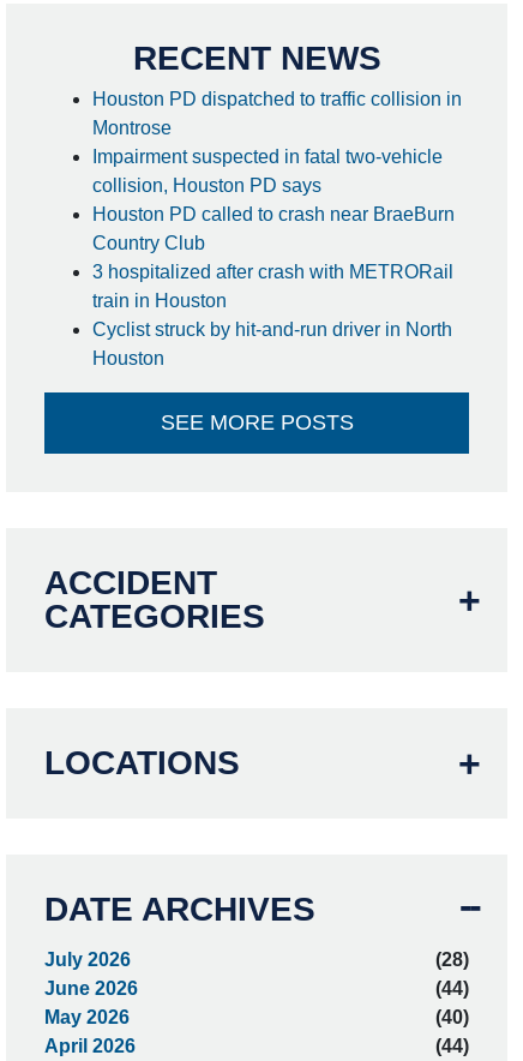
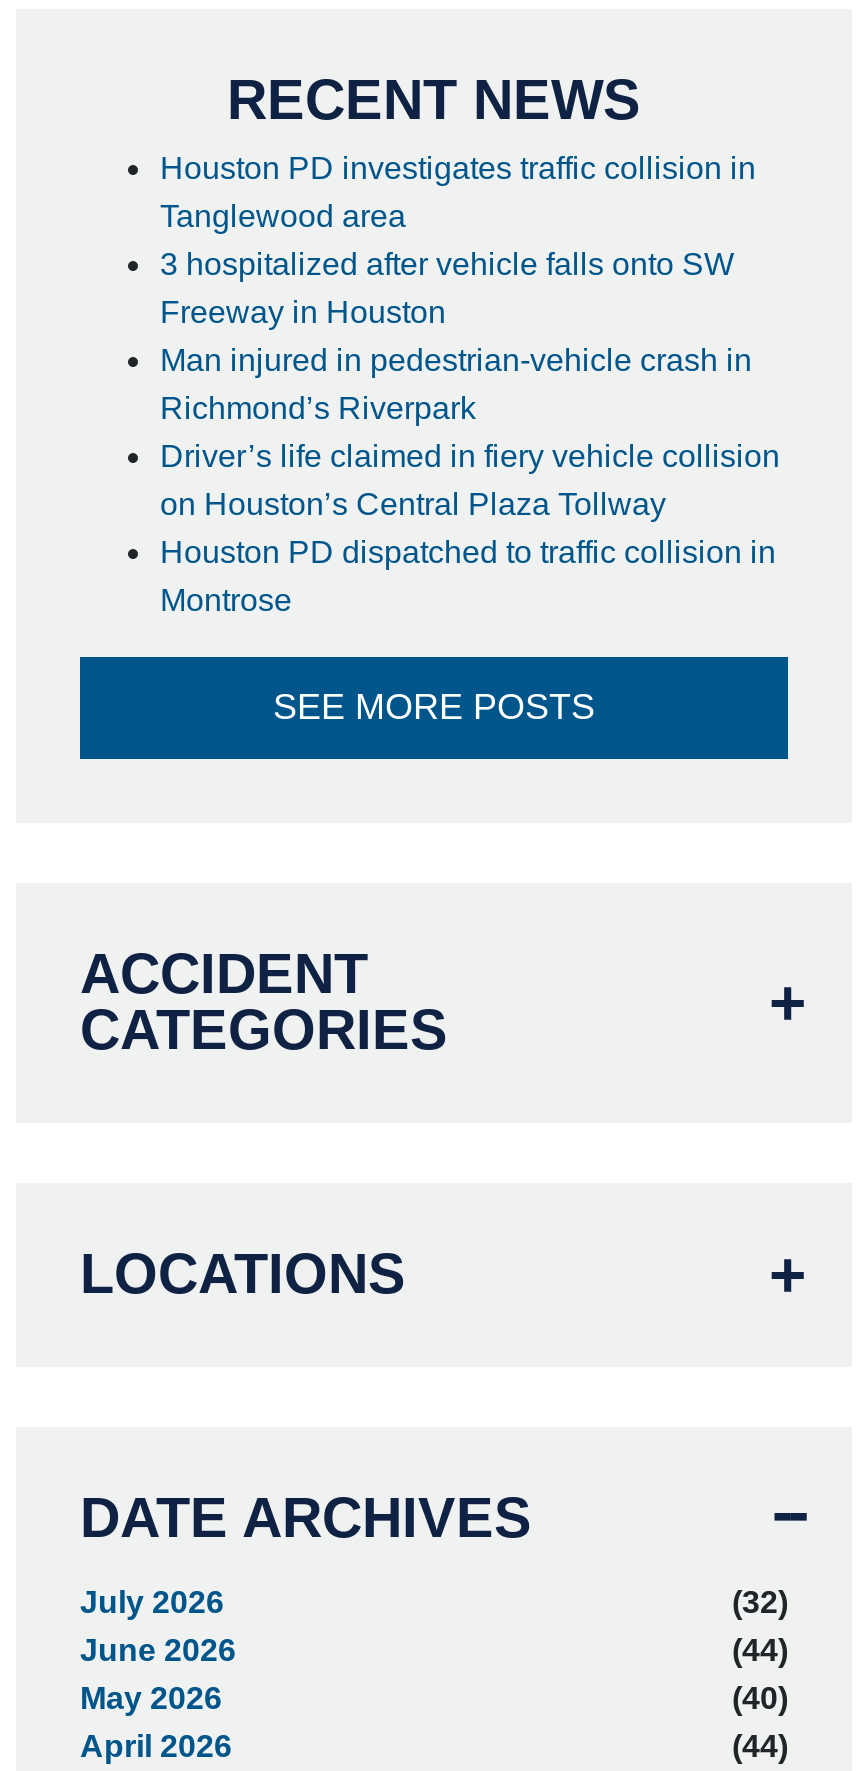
none -> [160,151,780,521] Houston PD investigates traffic collision in | Tanglewood area | 3 hospitalized after vehicle falls onto SW | Freeway in Houston | Man injured in pedestrian-vehicle crash in | Richmond’s Riverpark | Driver’s life claimed in fiery vehicle collision | on Houston’s Central Plaza Tollway
moved [92,89,462,138] -> [160,535,776,617]: Houston PD dispatched to traffic collision in | Montrose
[92,146,455,368] Impairment suspected in fatal two-vehicle | collision, Houston PD says | Houston PD called to crash near BraeBurn | Country Club | 3 hospitalized after crash with METRORail | train in Houston | Cyclist struck by hit-and-run driver in North | Houston -> none
[431,949,469,970] (28) -> [724,1585,788,1619] (32)

